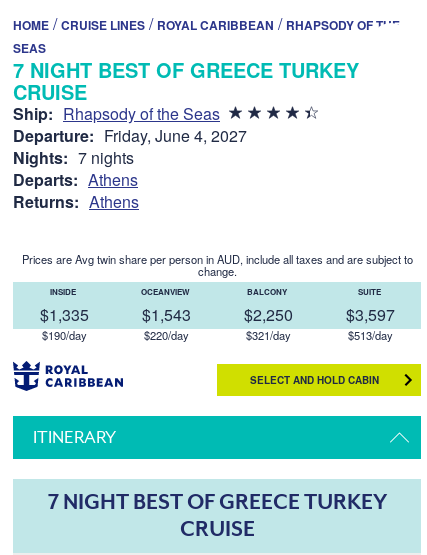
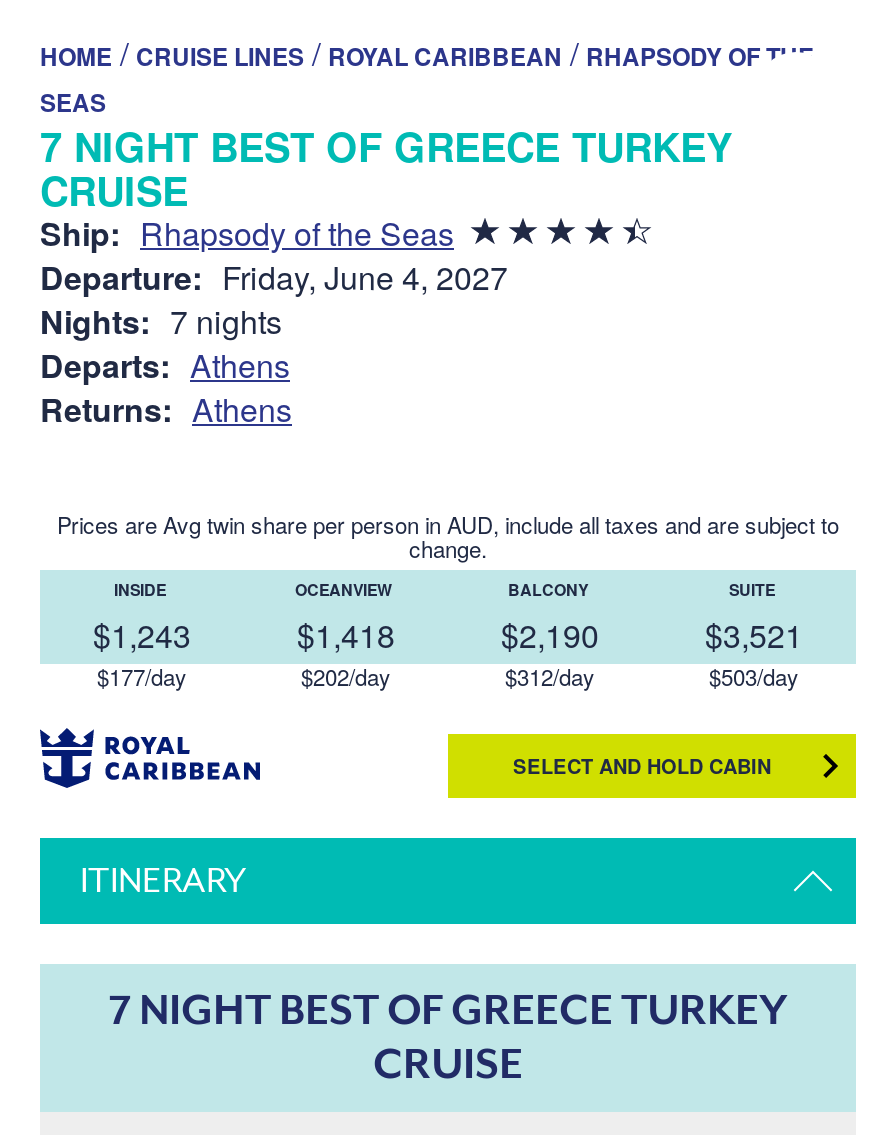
[39,303,88,343] $1,335 | $190/day -> [93,611,191,691] $1,243 | $177/day
[141,303,190,343] $1,543 | $220/day -> [297,611,395,691] $1,418 | $202/day
[243,303,292,343] $2,250 | $321/day -> [501,611,599,691] $2,190 | $312/day
[345,303,394,343] $3,597 | $513/day -> [705,611,803,691] $3,521 | $503/day

